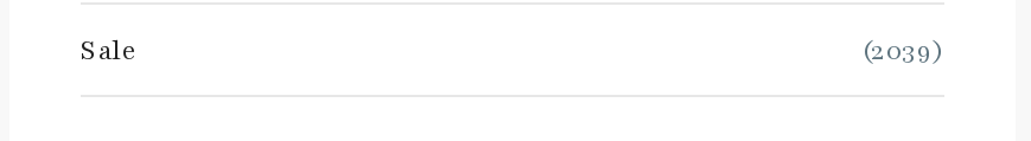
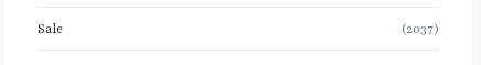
[861,31,944,69] (2039) -> [402,20,439,38] (2037)

